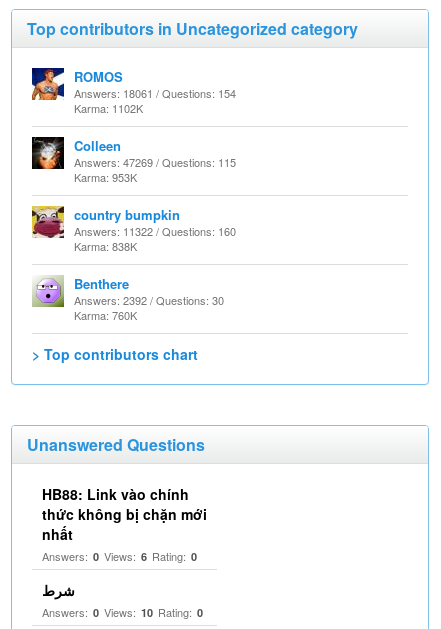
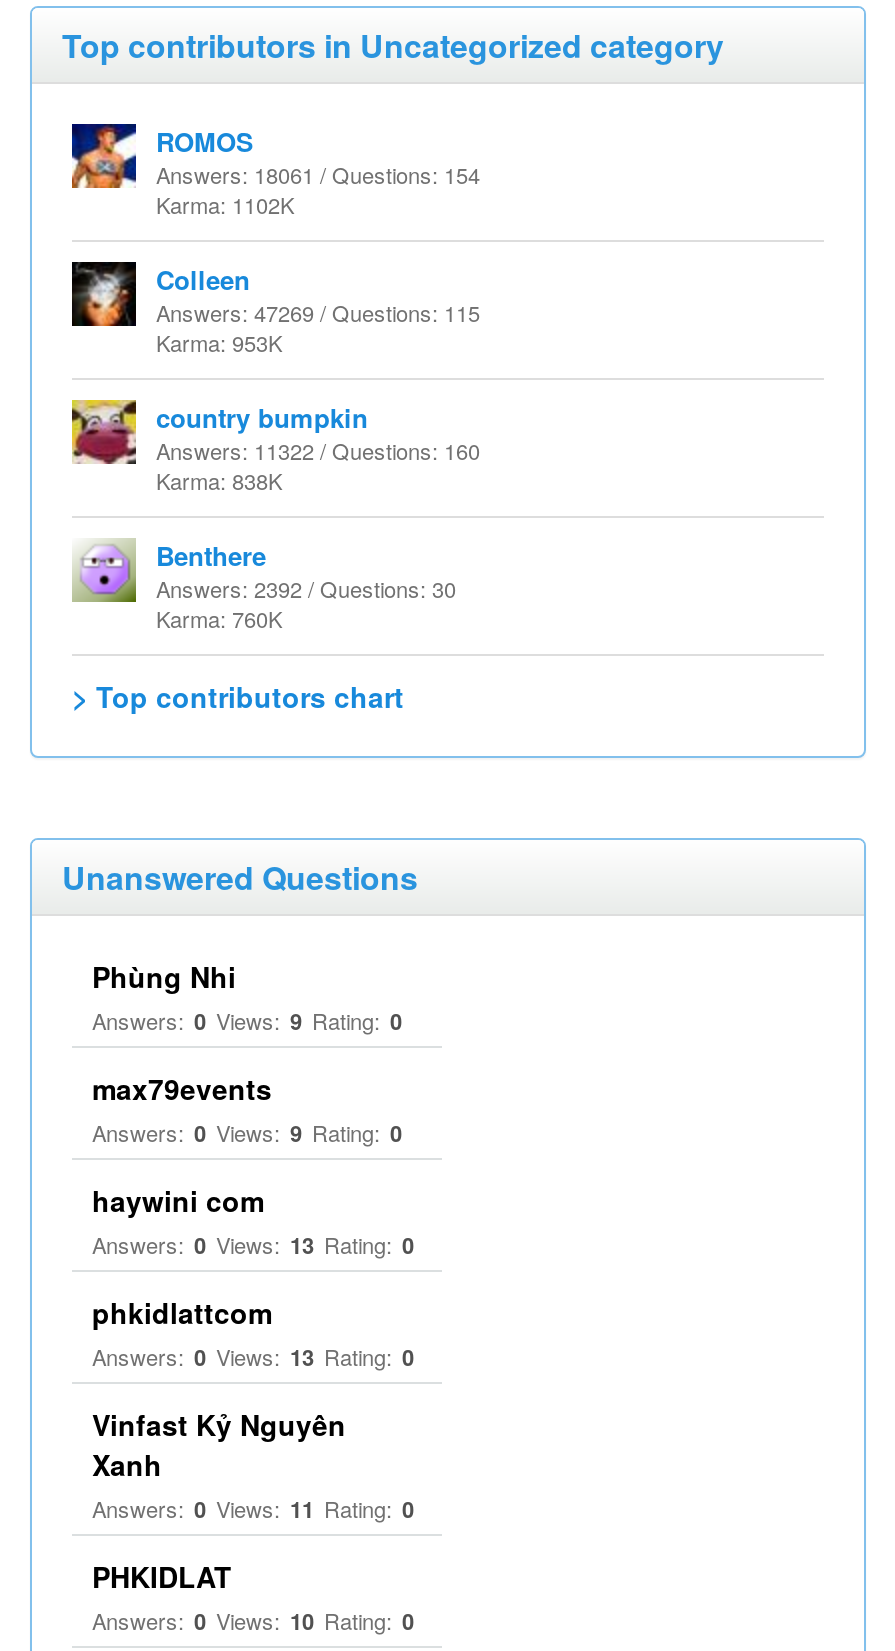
[42,484,207,600] HB88: Link vào chính | thức không bị chặn mới | nhất | Answers: 0 Views: 6 Rating: 0 | شرط -> [92,956,414,1596] Phùng Nhi | Answers: 0 Views: 9 Rating: 0 | max79events | Answers: 0 Views: 9 Rating: 0 | haywini com | Answers: 0 Views: 13 Rating: 0 | phkidlattcom | Answers: 0 Views: 13 Rating: 0 | Vinfast Kỷ Nguyên | Xanh | Answers: 0 Views: 11 Rating: 0 | PHKIDLAT

